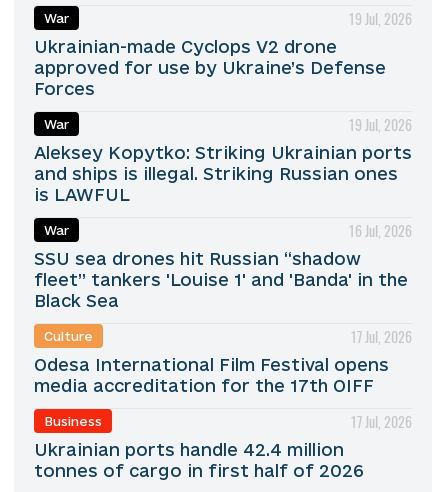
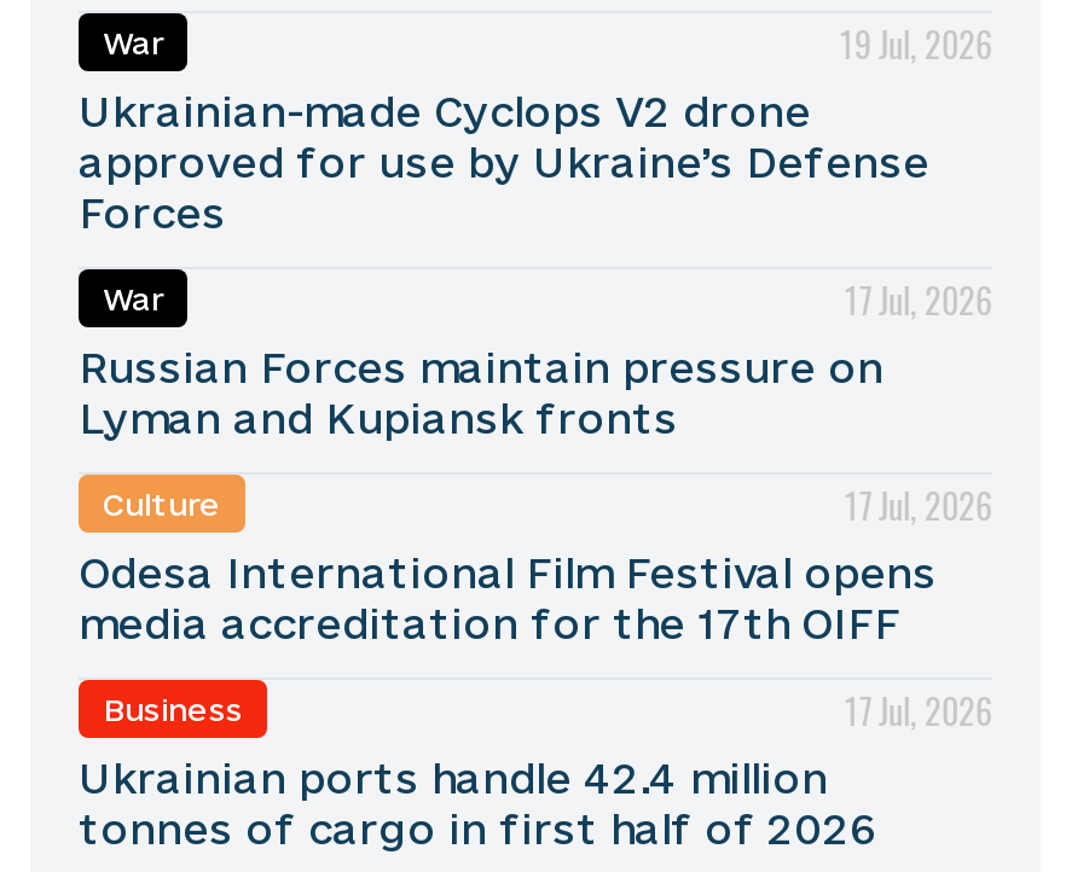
[34,114,412,310] 19 Jul, 2026 | Aleksey Kopytko: Striking Ukrainian ports | and ships is illegal. Striking Russian ones | is LAWFUL | War | 16 Jul, 2026 | SSU sea drones hit Russian “shadow | fleet” tankers 'Louise 1' and 'Banda' in the | Black Sea -> [79,273,992,441] 17 Jul, 2026 | Russian Forces maintain pressure on | Lyman and Kupiansk fronts

